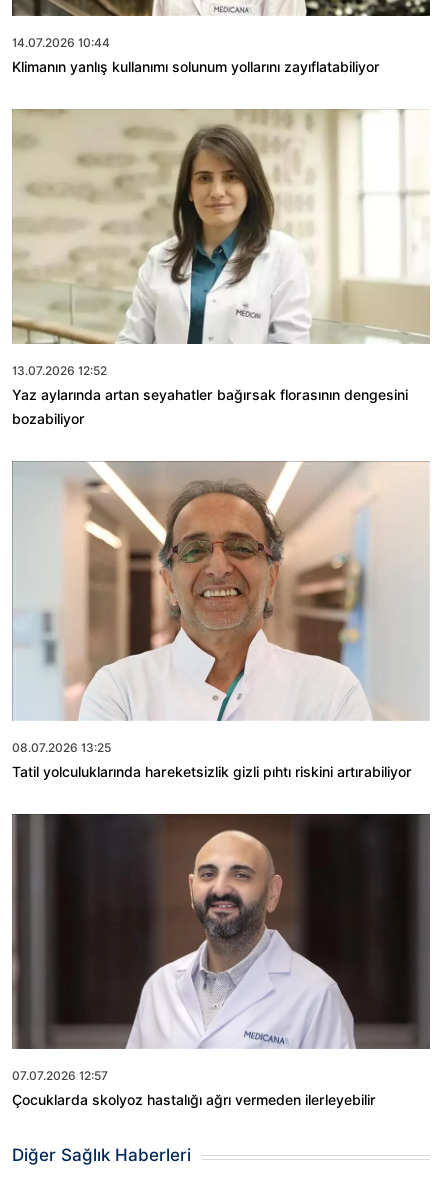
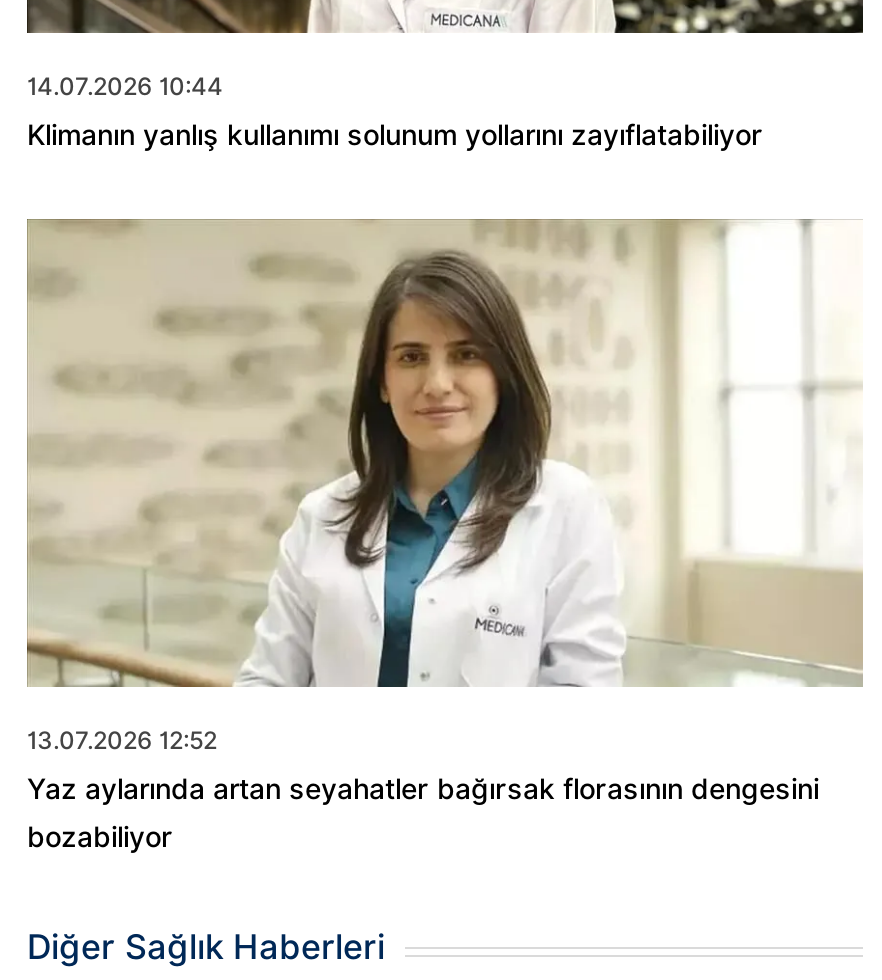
[12,460,430,780] [image] | 08.07.2026 13:25 | Tatil yolculuklarında hareketsizlik gizli pıhtı riskini artırabiliyor -> none
[11,813,431,1108] [image] | 07.07.2026 12:57 | Çocuklarda skolyoz hastalığı ağrı vermeden ilerleyebilir -> none

